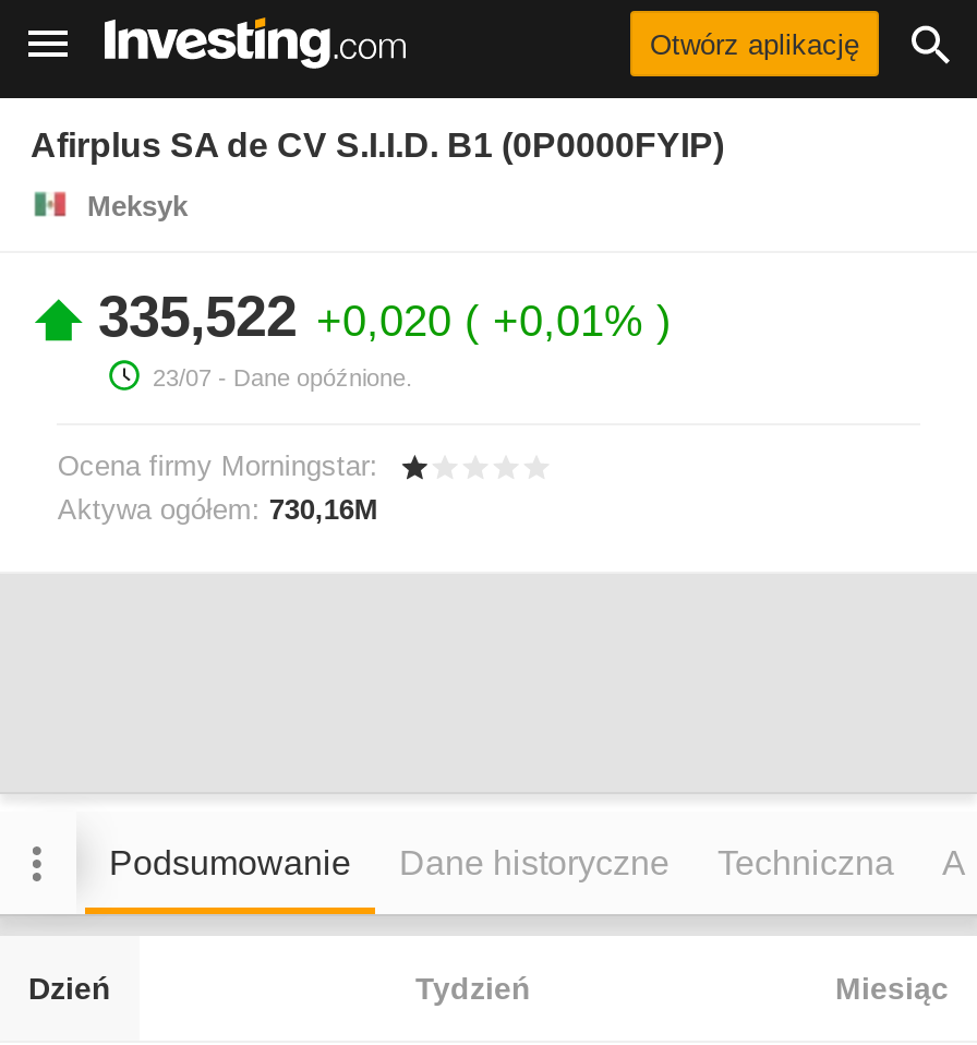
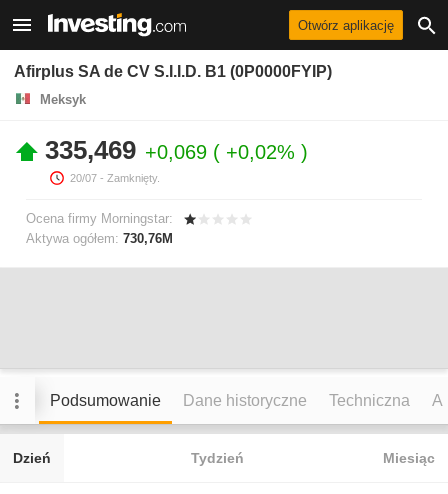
[98,284,656,391] 335,522 +0,020 +0,01% | 23/07 - Dane opóźnione. -> [45,135,301,184] 335,469 +0,069 +0,02% | 20/07 - Zamknięty.
[58,493,378,526] Aktywa ogółem: 730,16M -> [26,231,173,246] Aktywa ogółem: 730,76M

